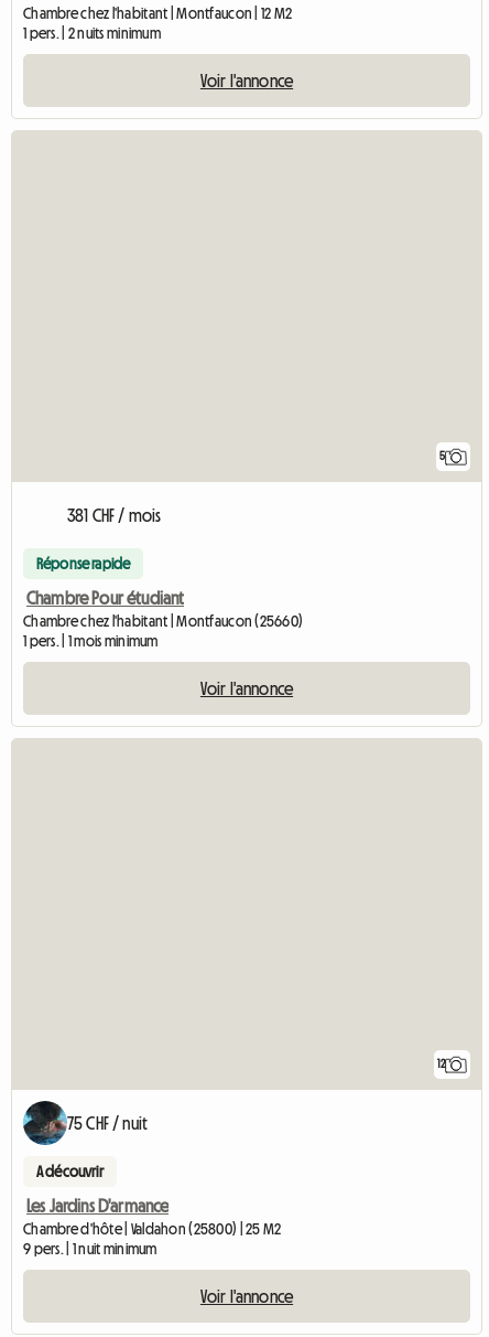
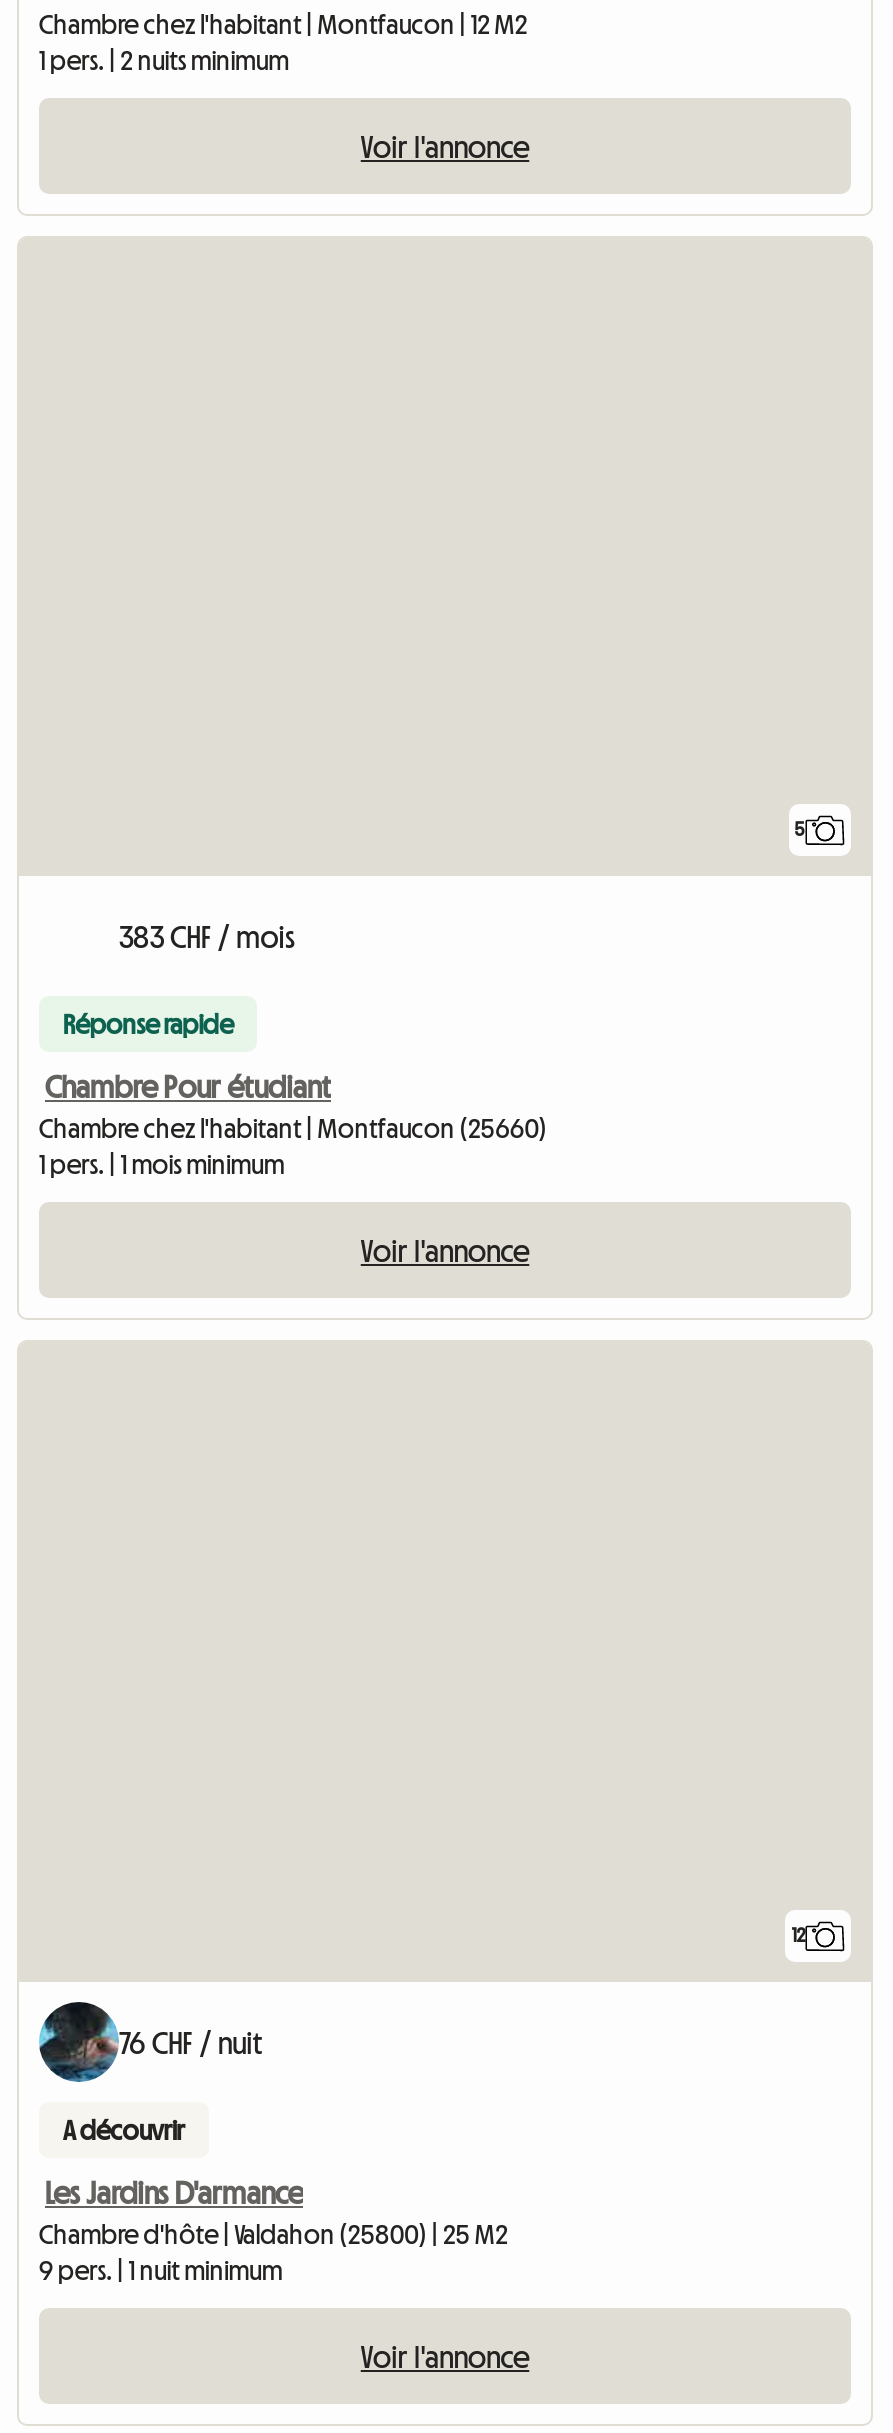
[67,506,161,524] 381 CHF / mois -> [119,920,295,952] 383 CHF / mois
[67,1114,148,1132] 75 CHF / nuit -> [119,2025,263,2057] 76 CHF / nuit

